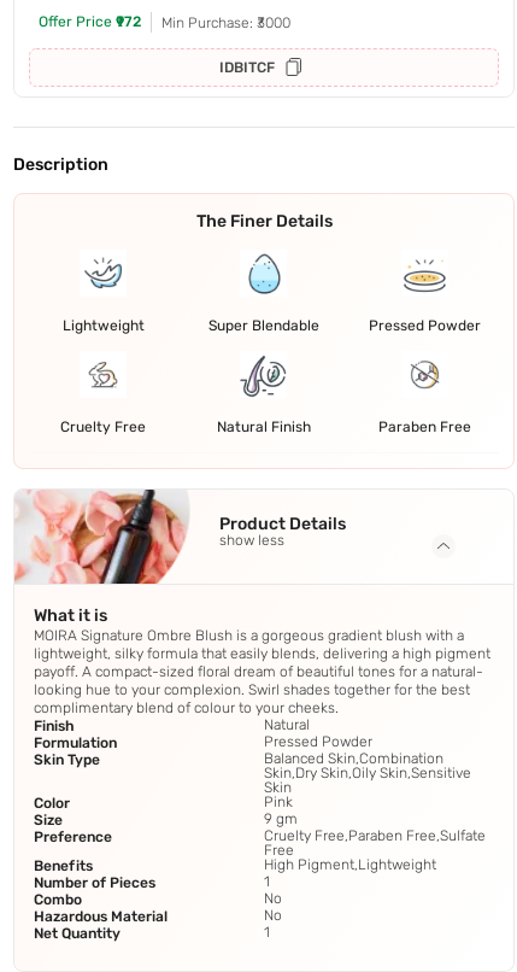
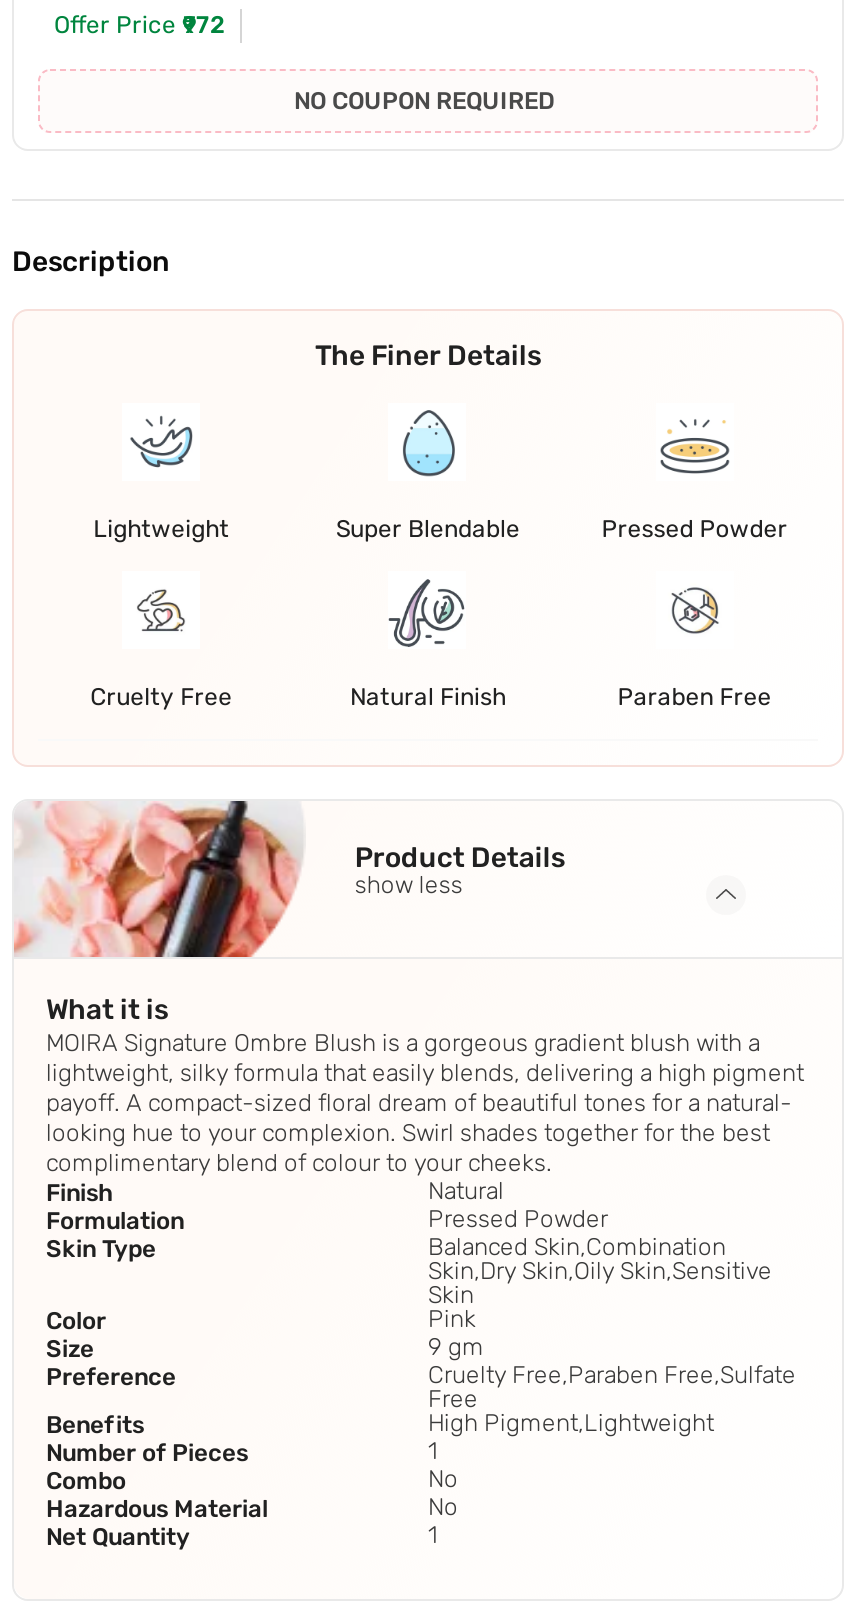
[161,14,290,76] Min Purchase: ₹3000 | IDBITCF -> [294,88,554,116] NO COUPON REQUIRED

